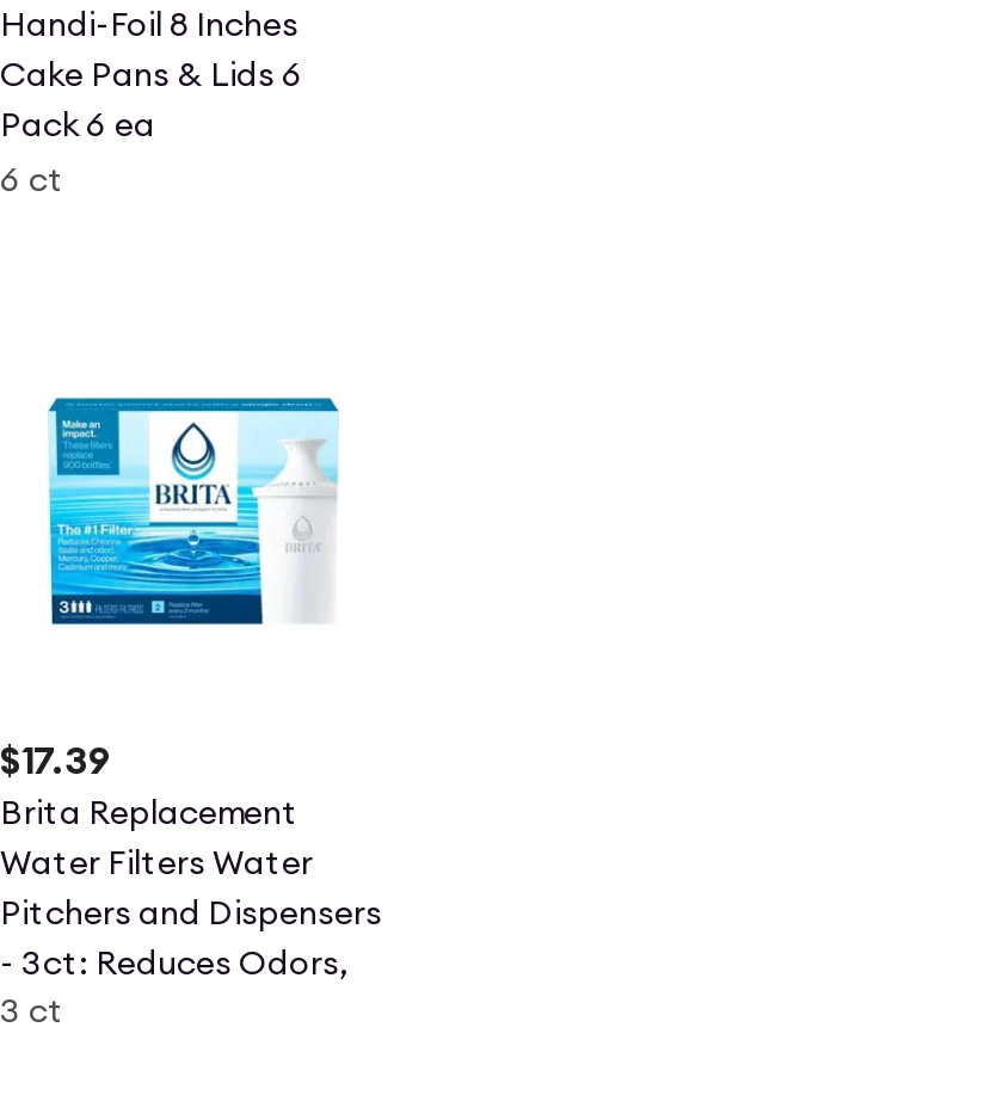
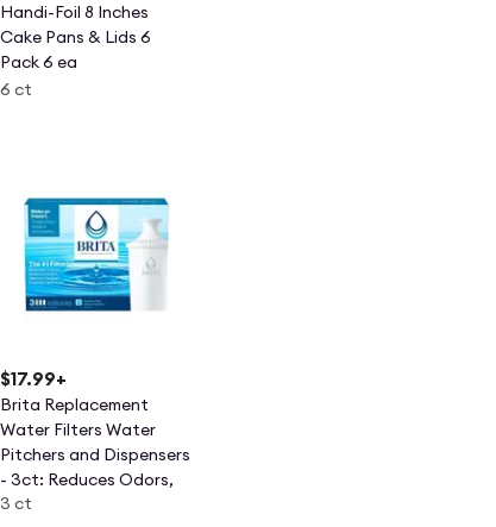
[0,743,112,781] $17.39 -> [0,370,67,389] $17.99+

